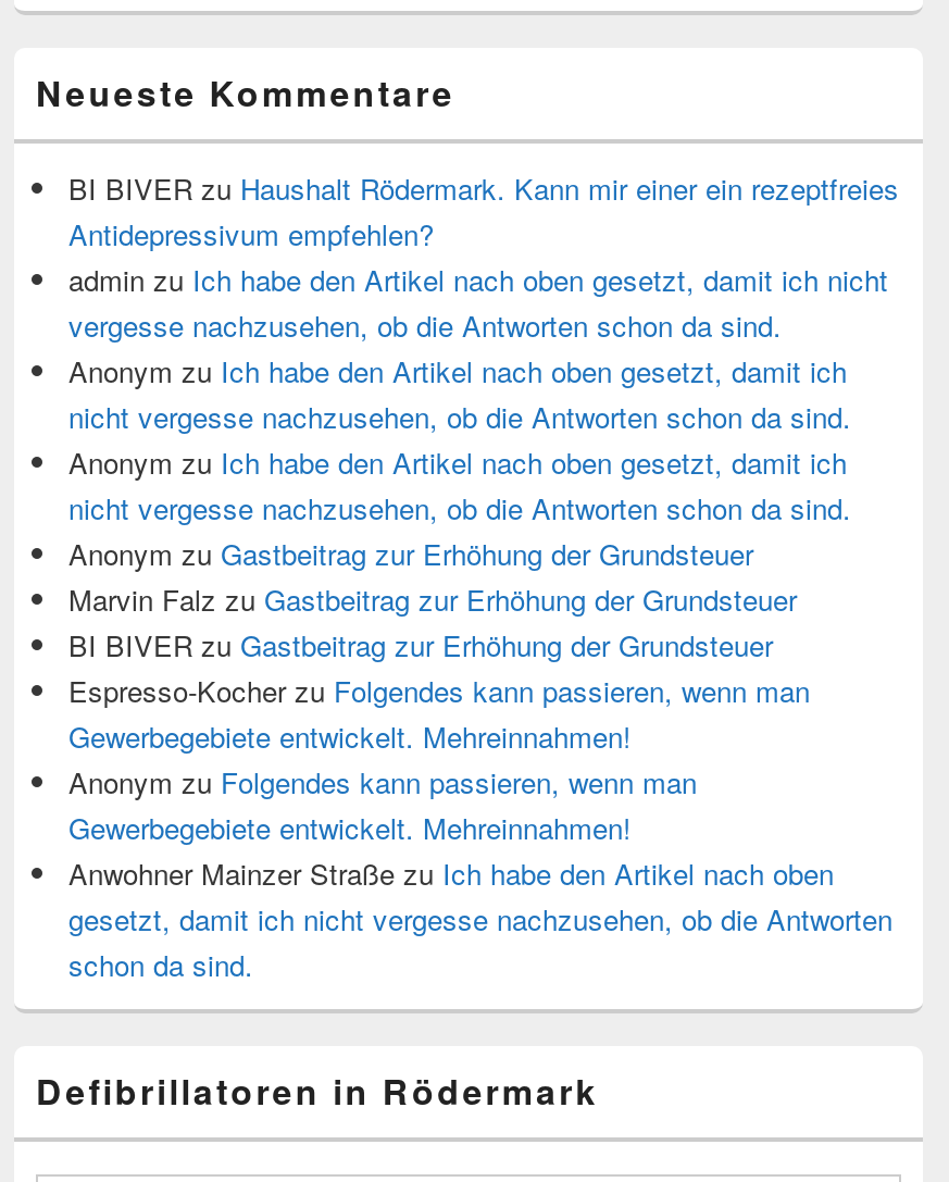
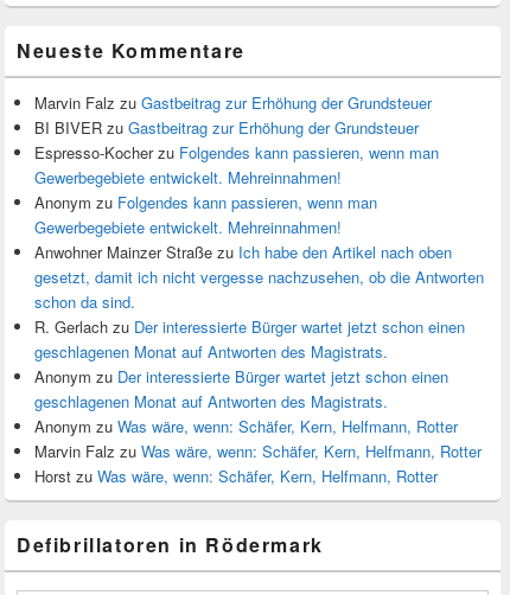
[68,167,899,574] BI BIVER zu Haushalt Rödermark. Kann mir einer ein rezeptfreies | Antidepressivum empfehlen? | admin zu Ich habe den Artikel nach oben gesetzt, damit ich nicht | vergesse nachzusehen, ob die Antworten schon da sind. | Anonym zu Ich habe den Artikel nach oben gesetzt, damit ich | nicht vergesse nachzusehen, ob die Antworten schon da sind. | Anonym zu Ich habe den Artikel nach oben gesetzt, damit ich | nicht vergesse nachzusehen, ob die Antworten schon da sind. | Anonym zu Gastbeitrag zur Erhöhung der Grundsteuer -> none
moved [68,578,892,985] -> [34,91,484,313]: Marvin Falz zu Gastbeitrag zur Erhöhung der Grundsteuer | BI BIVER zu Gastbeitrag zur Erhöhung der Grundsteuer | Espresso-Kocher zu Folgendes kann passieren, wenn man | ... | gesetzt, damit ich nicht vergesse nachzusehen, ob die Antworten | schon da sind.
none -> [34,315,482,487] R. Gerlach zu Der interessierte Bürger wartet jetzt schon einen | geschlagenen Monat auf Antworten des Magistrats. | Anonym zu Der interessierte Bürger wartet jetzt schon einen | geschlagenen Monat auf Antworten des Magistrats. | Anonym zu Was wäre, wenn: Schäfer, Kern, Helfmann, Rotter | Marvin Falz zu Was wäre, wenn: Schäfer, Kern, Helfmann, Rotter | Horst zu Was wäre, wenn: Schäfer, Kern, Helfmann, Rotter

